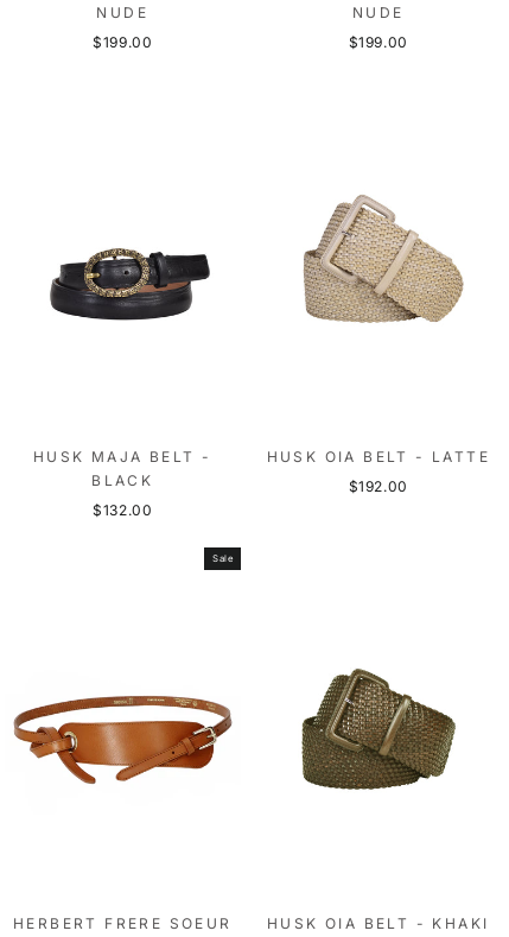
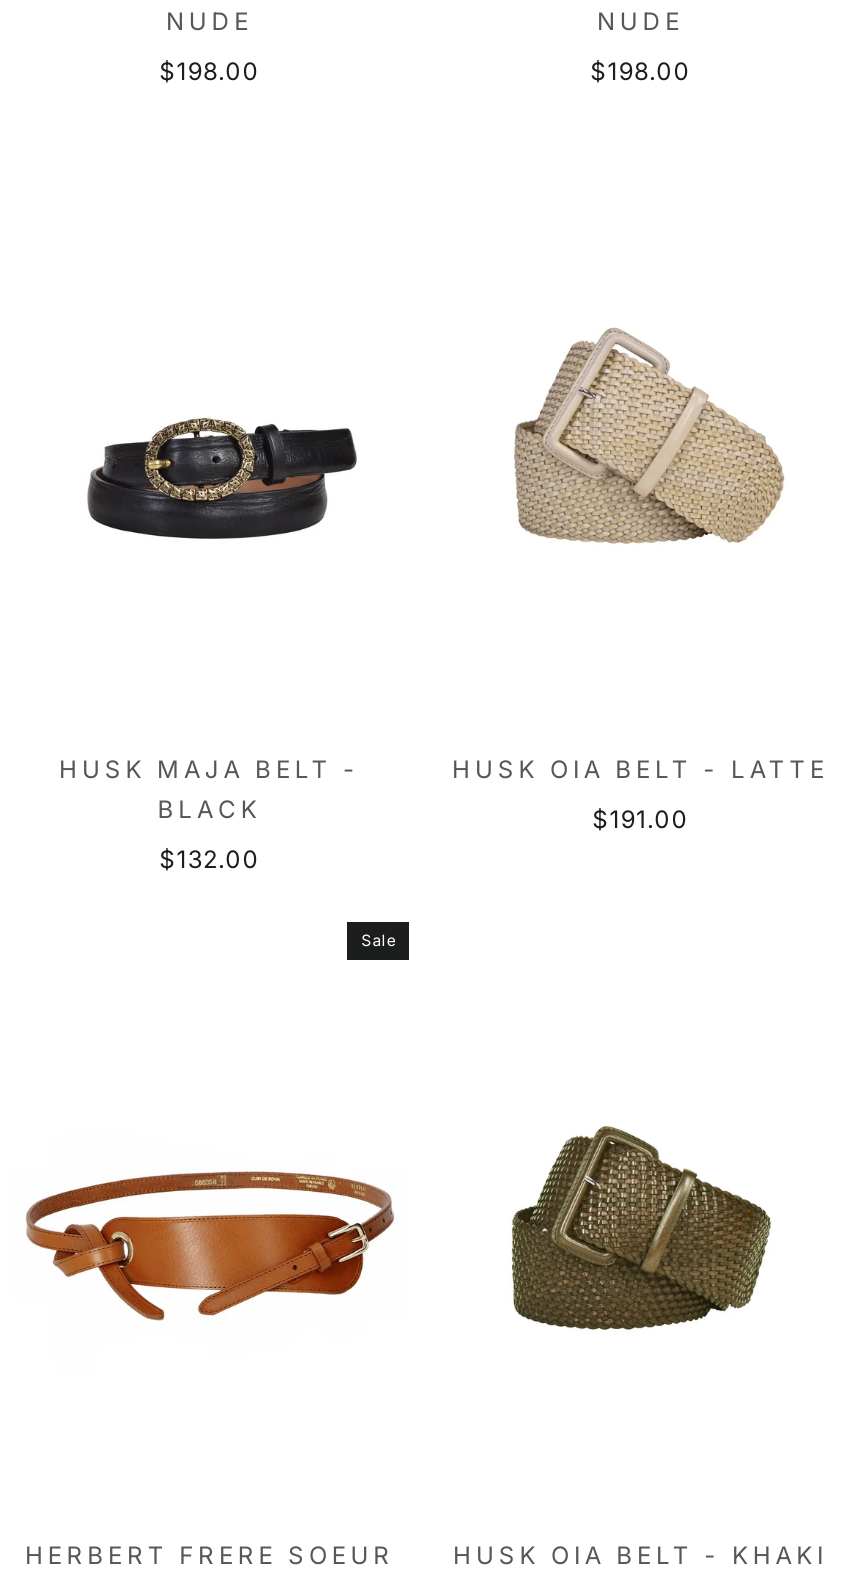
[93,33,152,51] $199.00 -> [159,56,260,86] $198.00
[348,33,408,51] $199.00 -> [590,56,691,86] $198.00
[348,477,408,495] $192.00 -> [592,803,689,833] $191.00

